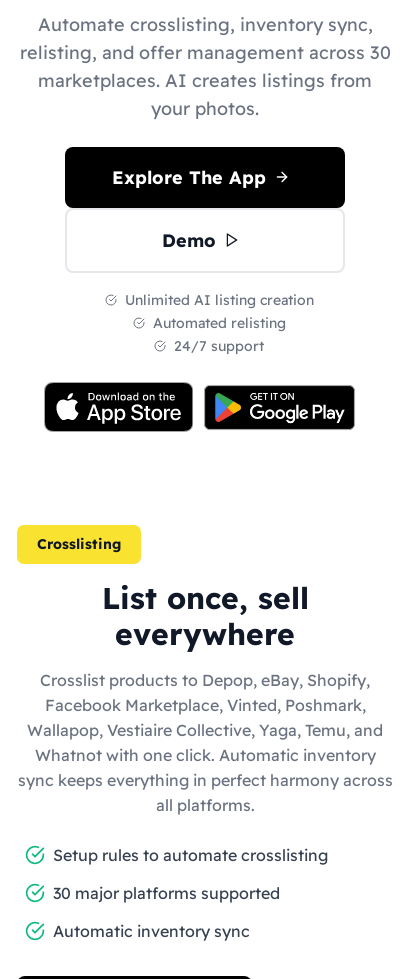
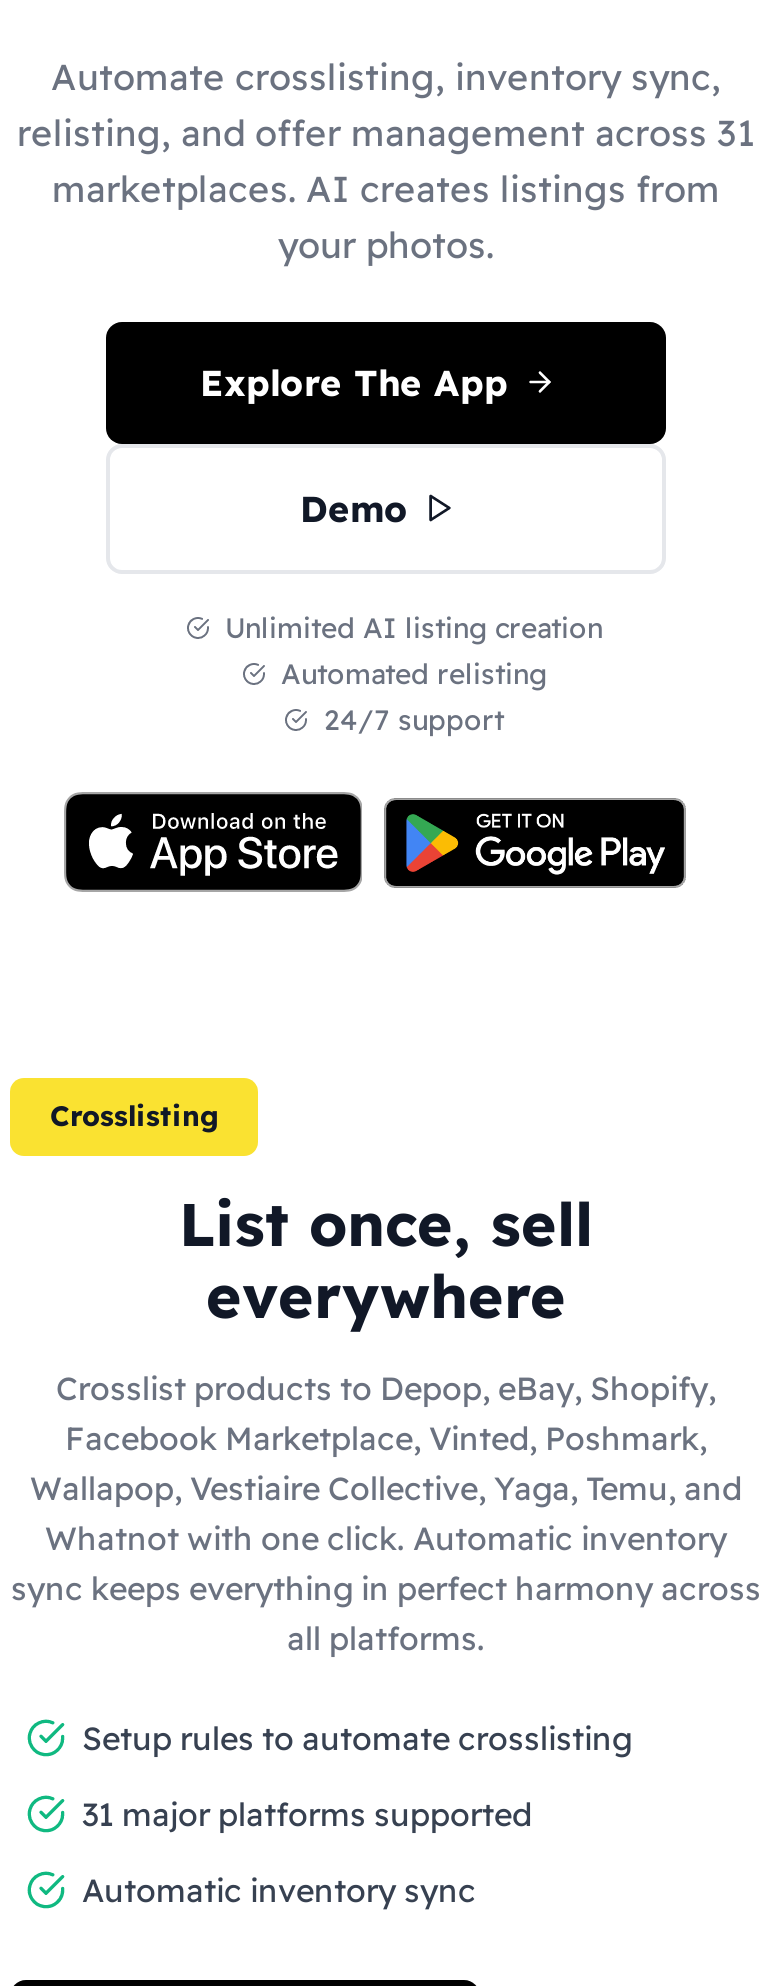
[19,40,390,63] relisting, and offer management across 30 -> [17,109,755,155] relisting, and offer management across 31
[53,882,280,902] 30 major platforms supported -> [82,1793,532,1833] 31 major platforms supported

